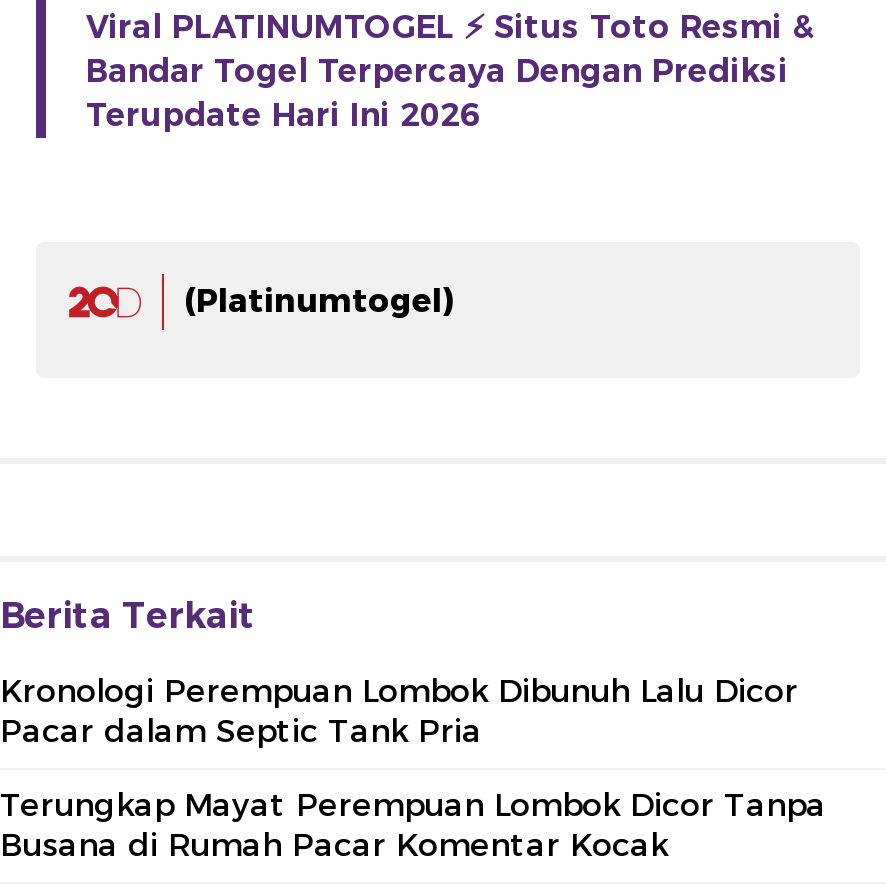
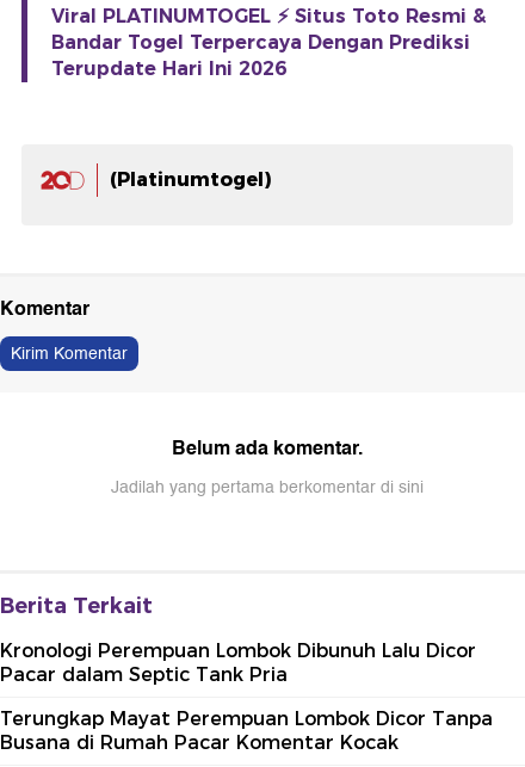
none -> [0,292,424,501] Komentar | Kirim Komentar | Belum ada komentar. | Jadilah yang pertama berkomentar di sini

